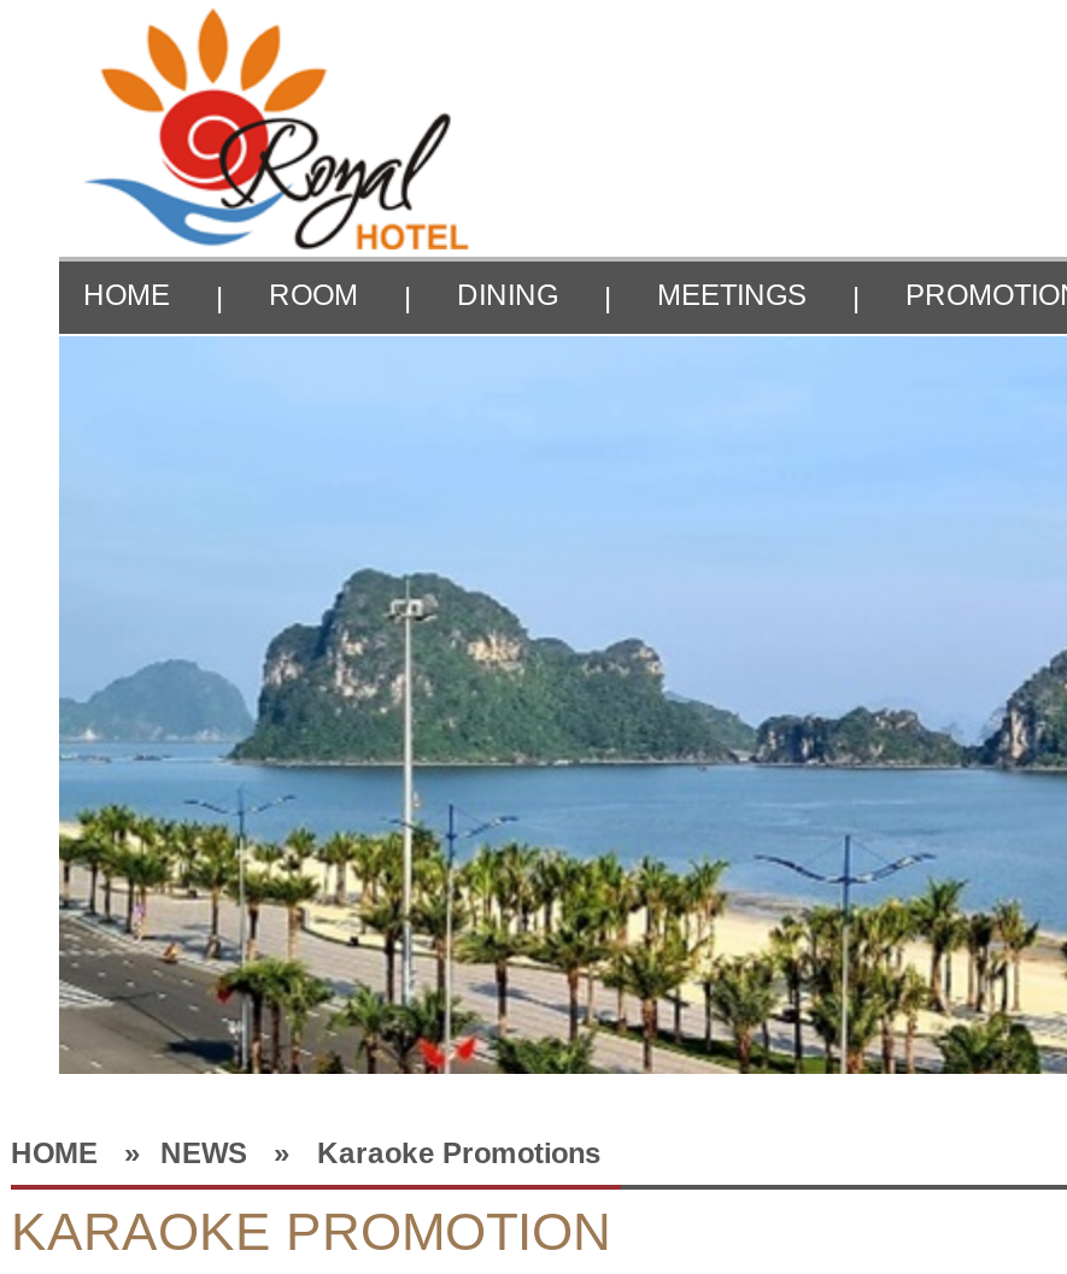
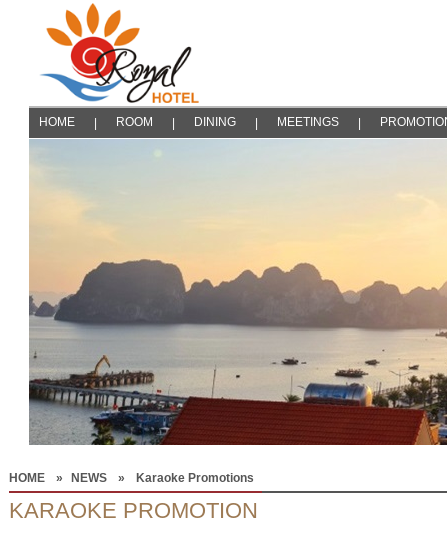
[59,336,1060,1076] [image] -> [29,139,444,446] [image]

